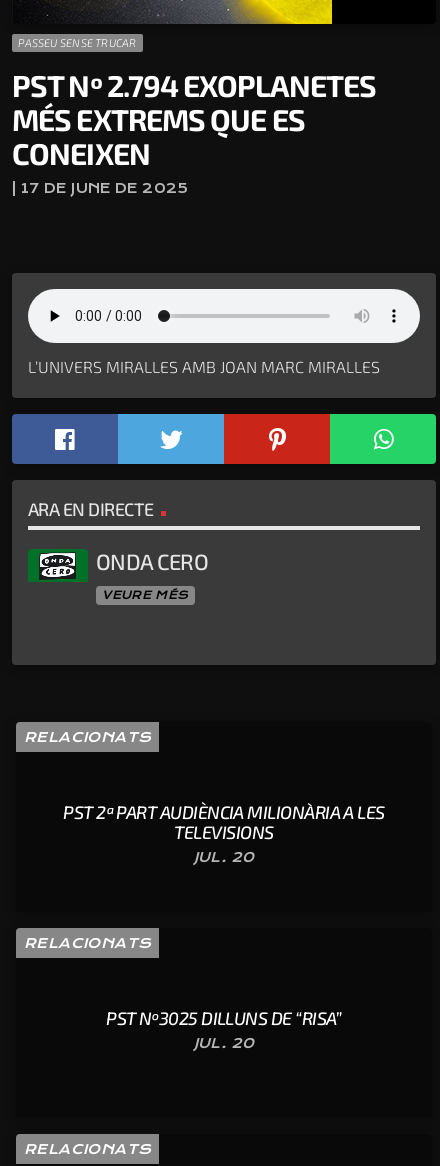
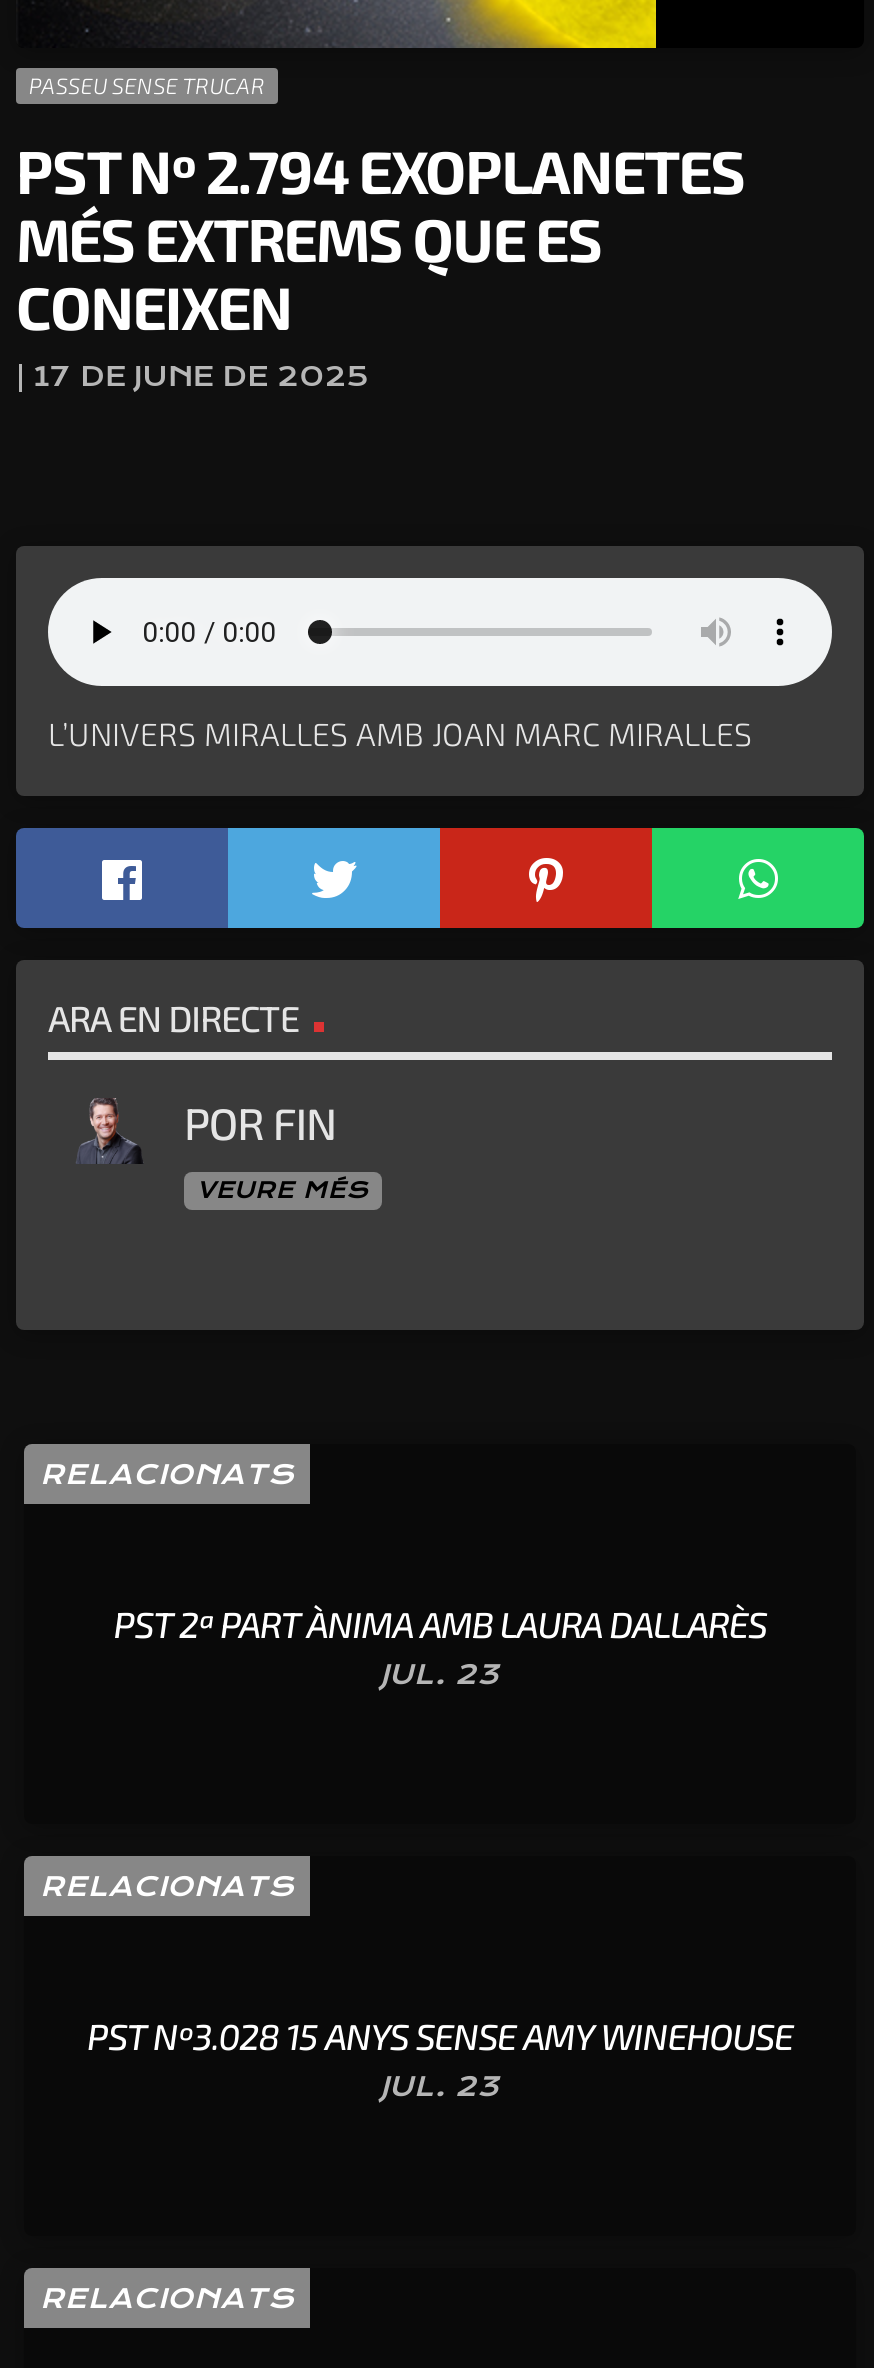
[28,548,208,582] [image] | ONDA CERO -> [50,1096,337,1164] [image] | POR FIN
[63,801,385,865] PST 2ª PART AUDIÈNCIA MILIONÀRIA A LES | TELEVISIONS | JUL. 20 -> [113,1603,767,1691] PST 2ª PART ÀNIMA AMB LAURA DALLARÈS | JUL. 23
[106,1007,342,1051] PST Nº3025 DILLUNS DE “RISA” | JUL. 20 -> [87,2015,793,2103] PST Nº3.028 15 ANYS SENSE AMY WINEHOUSE | JUL. 23

